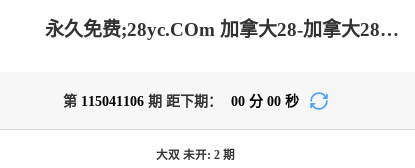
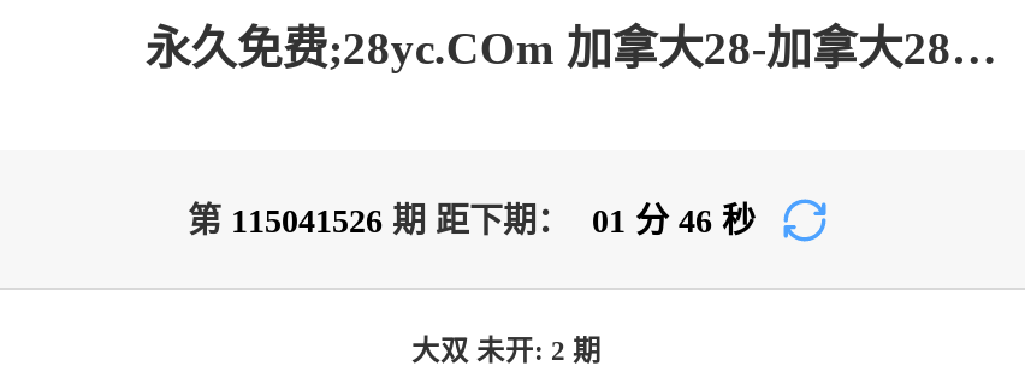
[62,94,298,109] 第115041106期 距下期： 00分 00秒 -> [188,203,756,240] 第115041526期 距下期： 01分 46秒

